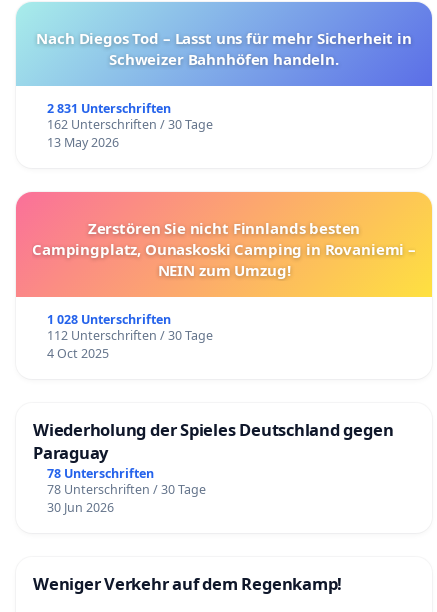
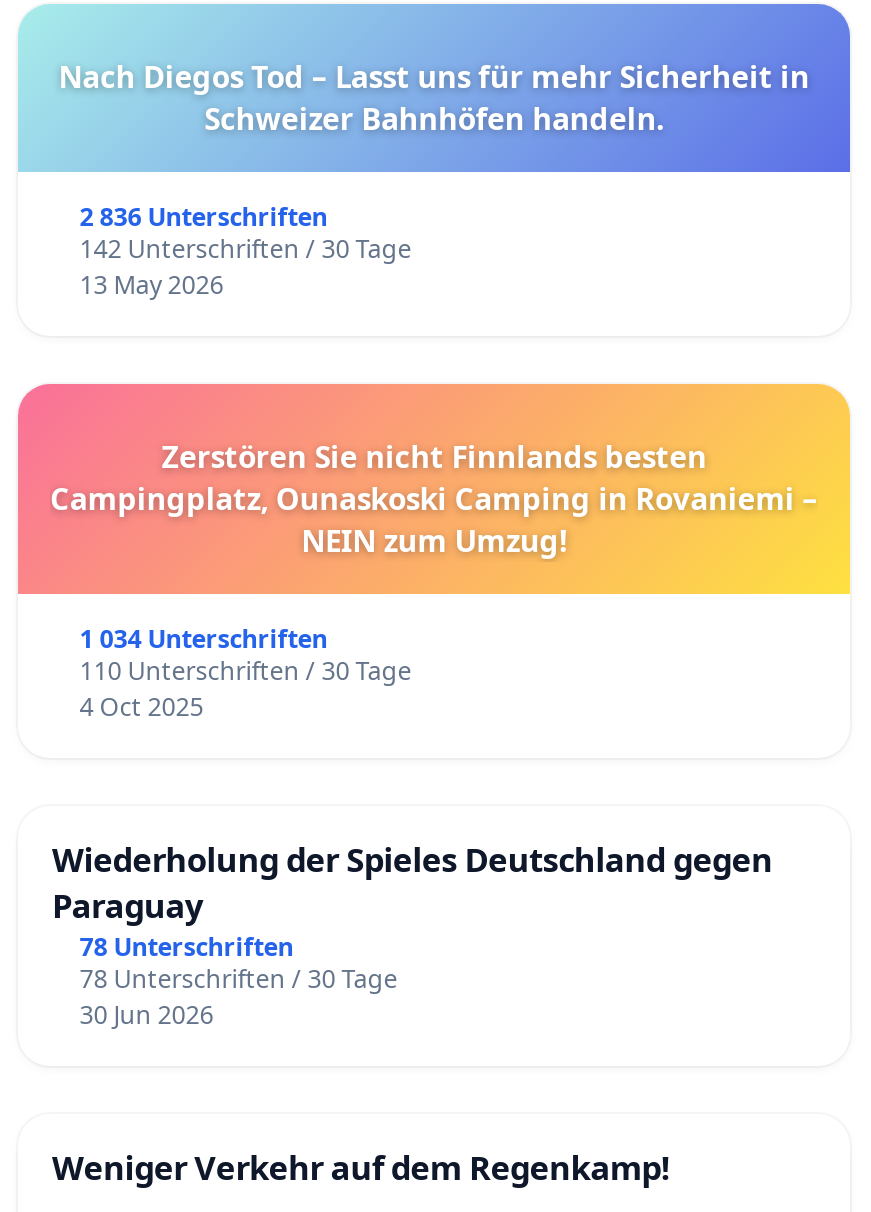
[47,100,171,117] 2 831 Unterschriften -> [80,201,328,235] 2 836 Unterschriften
[47,116,213,133] 162 Unterschriften / 30 Tage -> [80,233,412,267] 142 Unterschriften / 30 Tage
[47,311,171,328] 1 028 Unterschriften -> [80,623,328,657] 1 034 Unterschriften
[47,327,213,344] 112 Unterschriften / 30 Tage -> [80,655,412,689] 110 Unterschriften / 30 Tage

